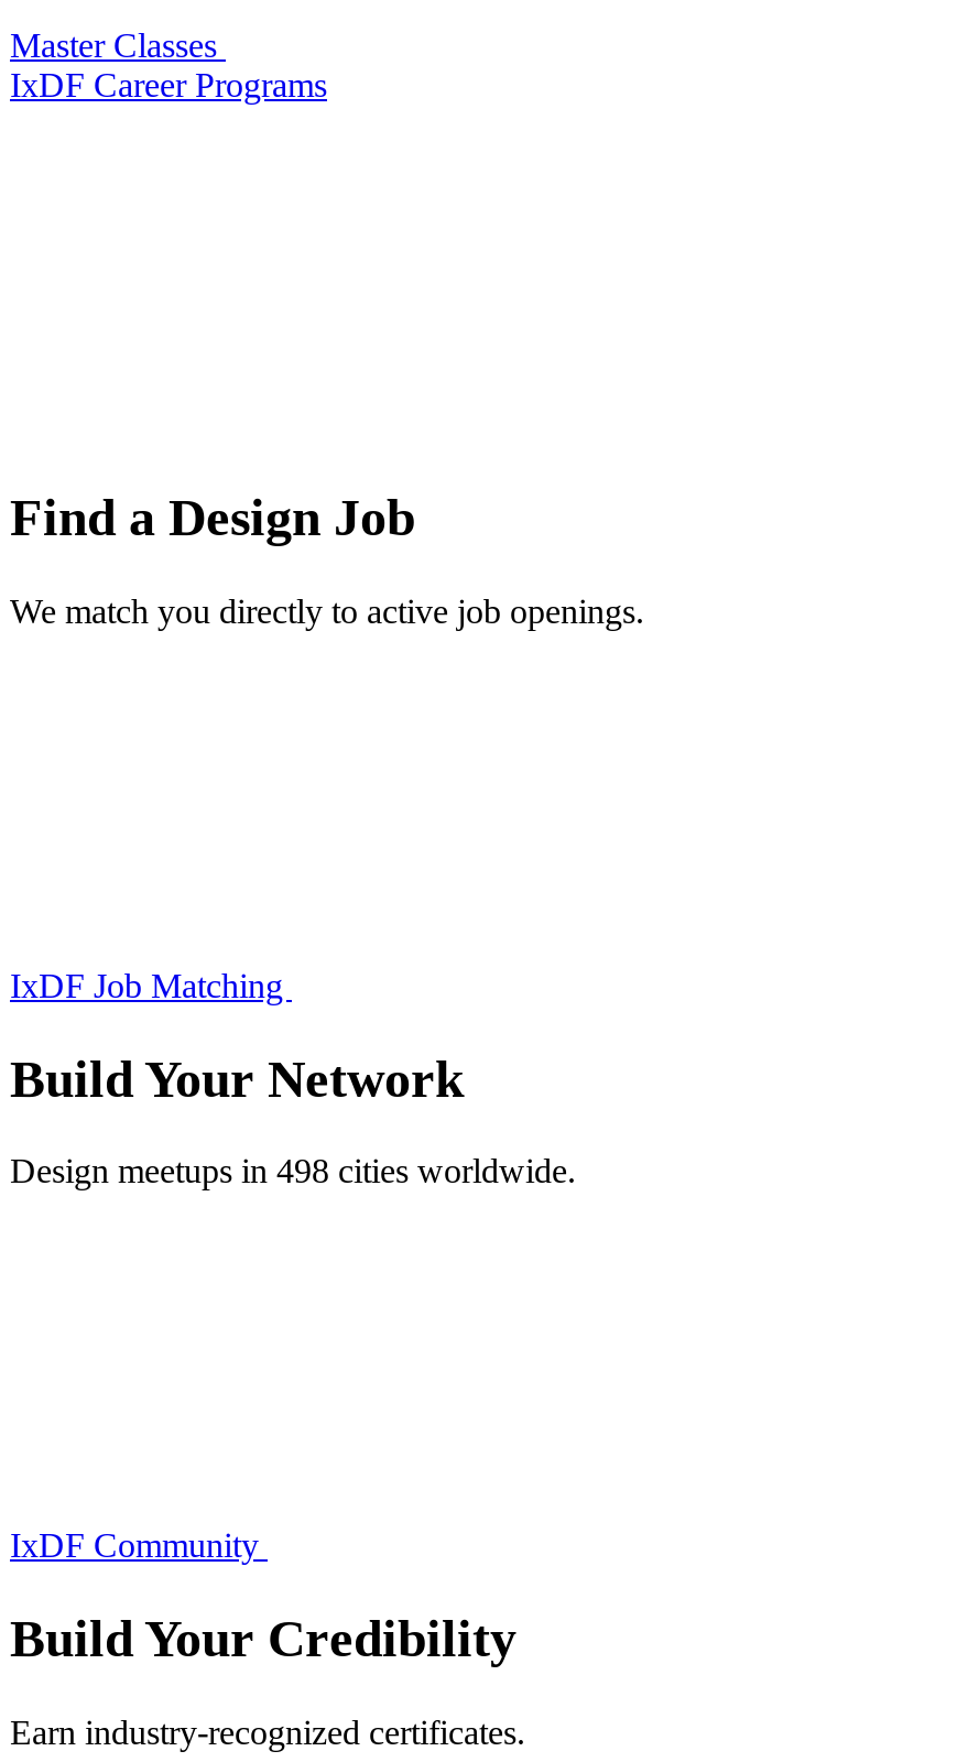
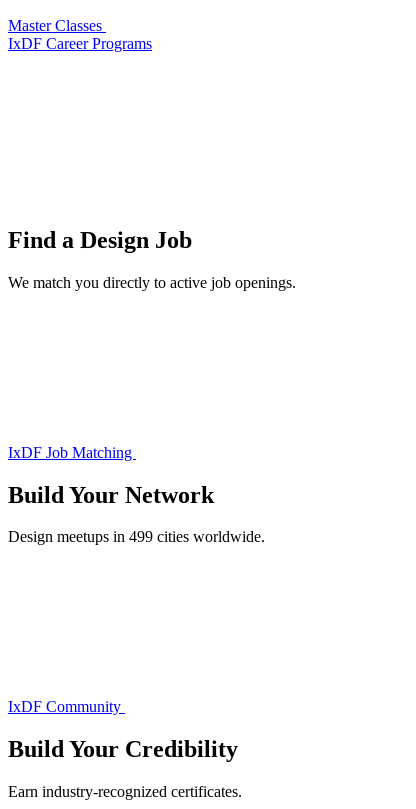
[10,1153,576,1190] Design meetups in 498 cities worldwide. -> [8,528,265,545] Design meetups in 499 cities worldwide.

